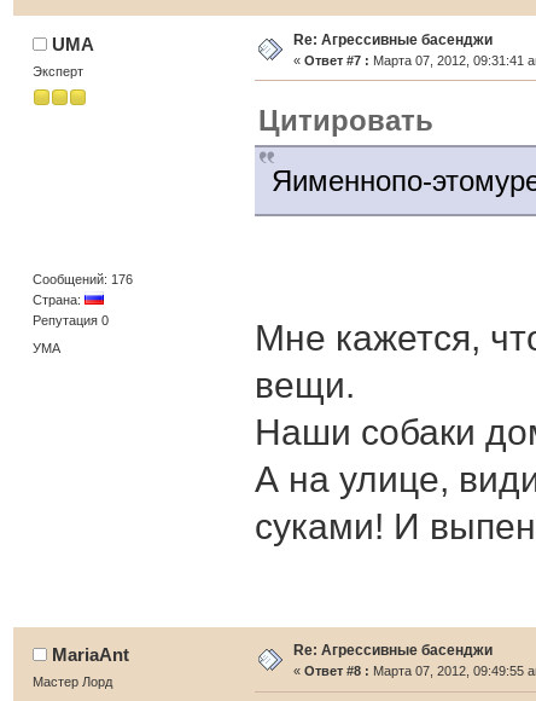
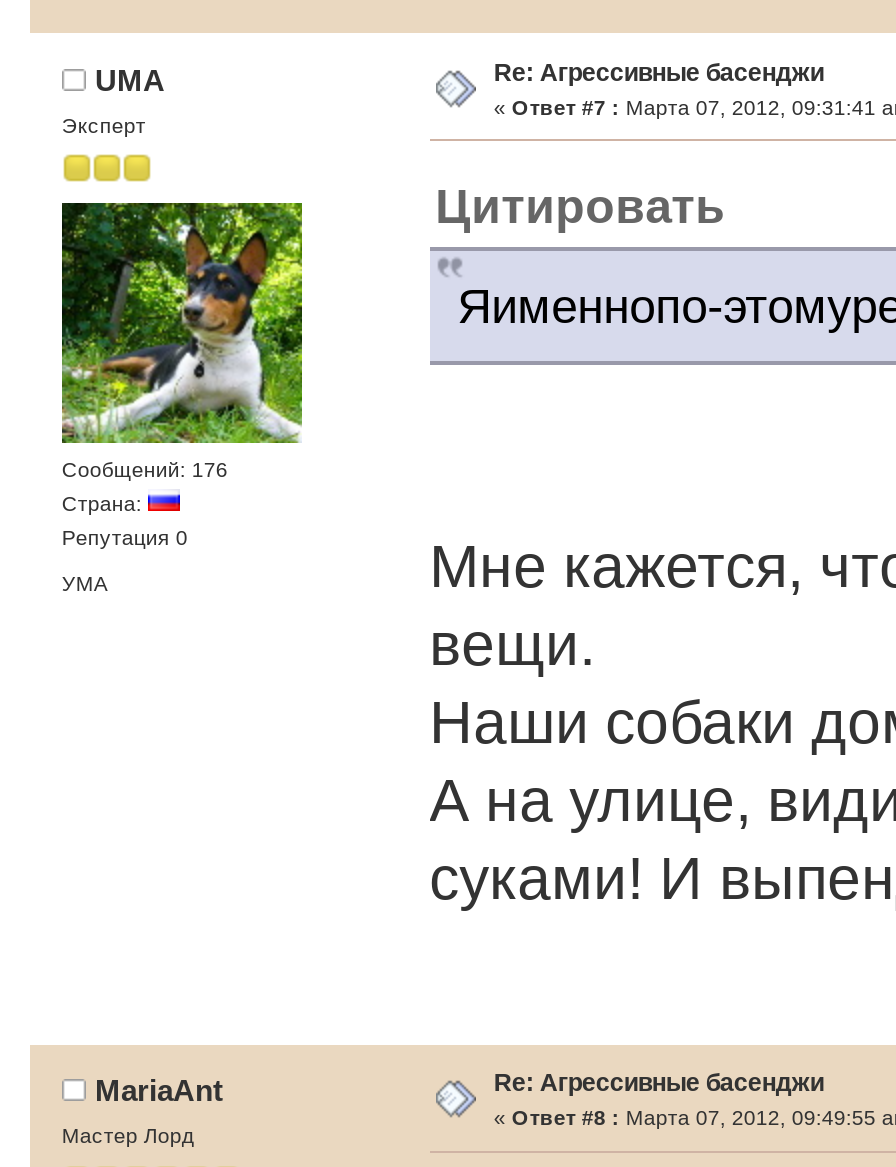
none -> [60,201,304,445] [image]

